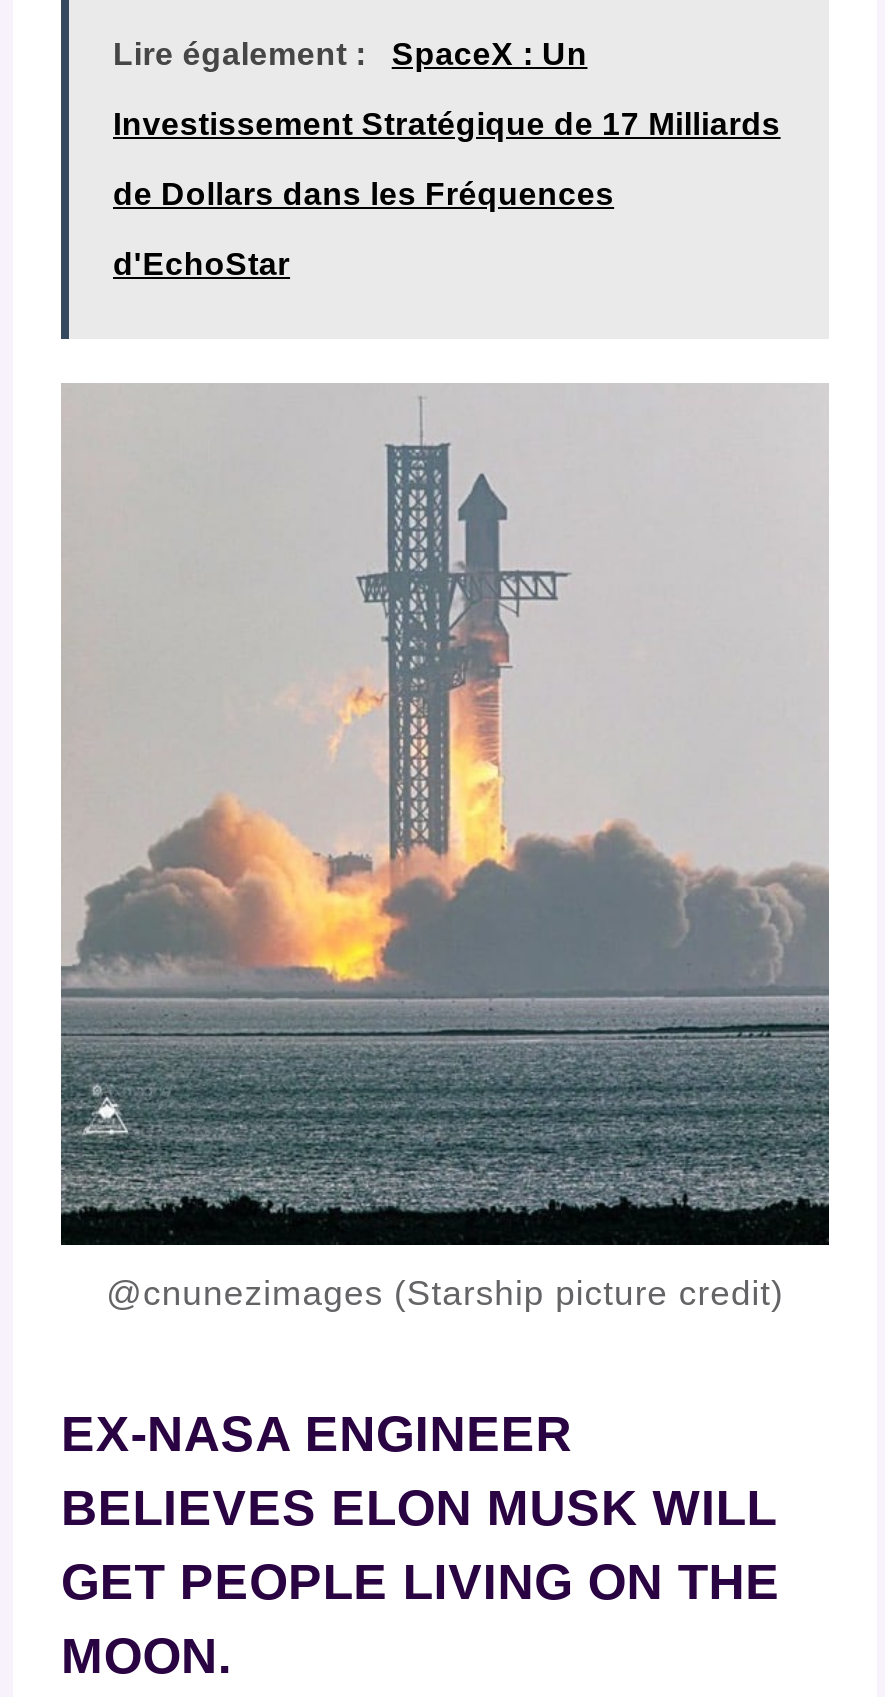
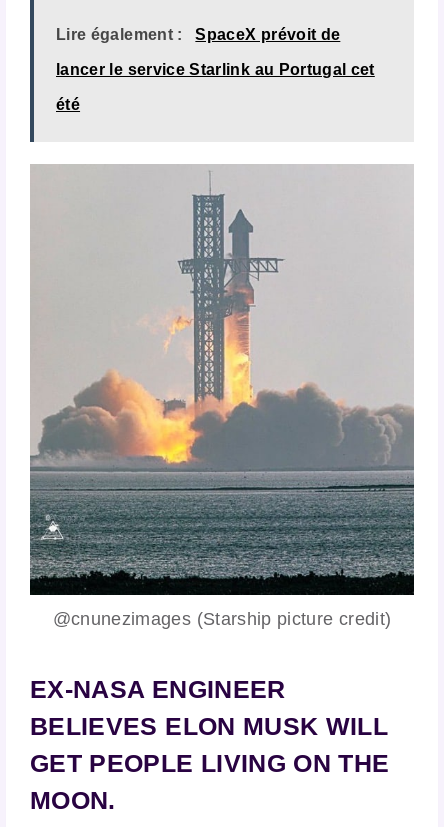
[113,37,781,281] SpaceX : Un | Investissement Stratégique de 17 Milliards | de Dollars dans les Fréquences | d'EchoStar -> [56,26,375,113] SpaceX prévoit de | lancer le service Starlink au Portugal cet | été

